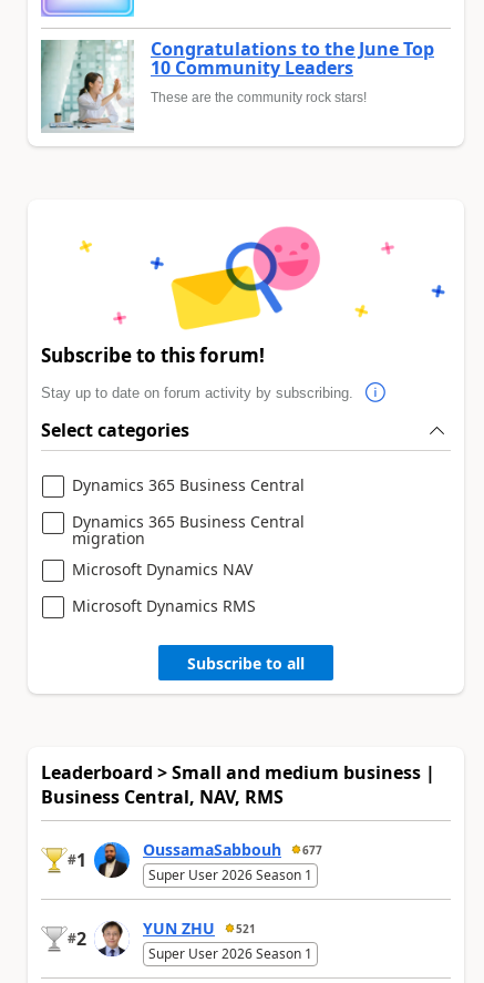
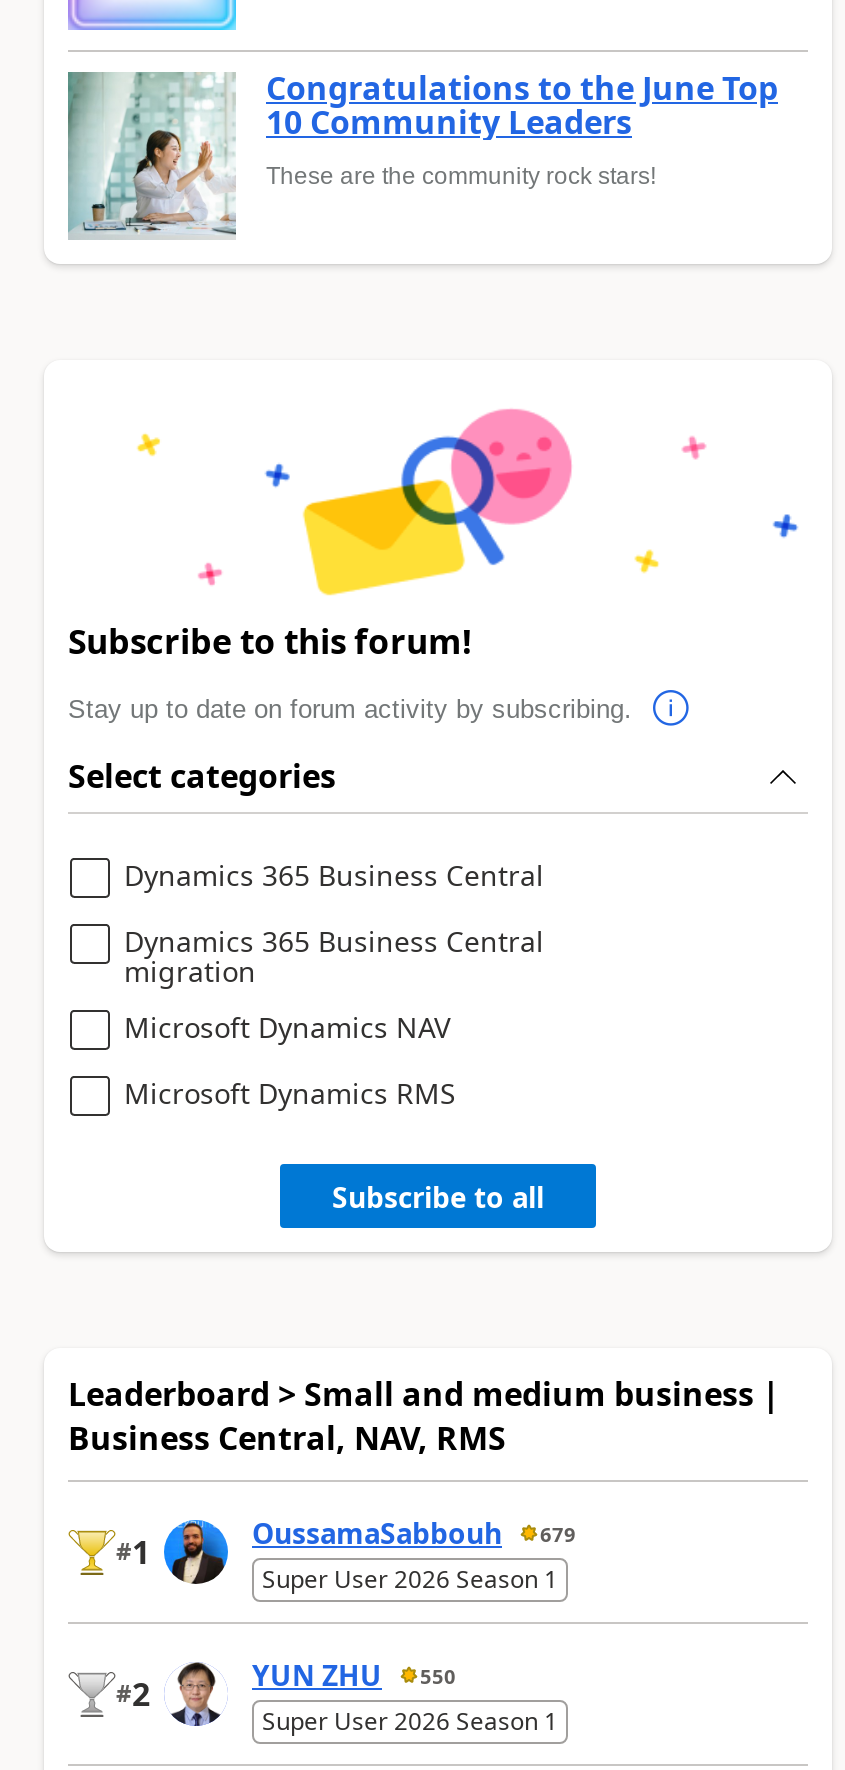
[143,839,322,860] OussamaSabbouh 677 -> [252,1514,576,1552] OussamaSabbouh 679
[143,918,256,939] YUN ZHU 521 -> [252,1656,456,1694] YUN ZHU 550

